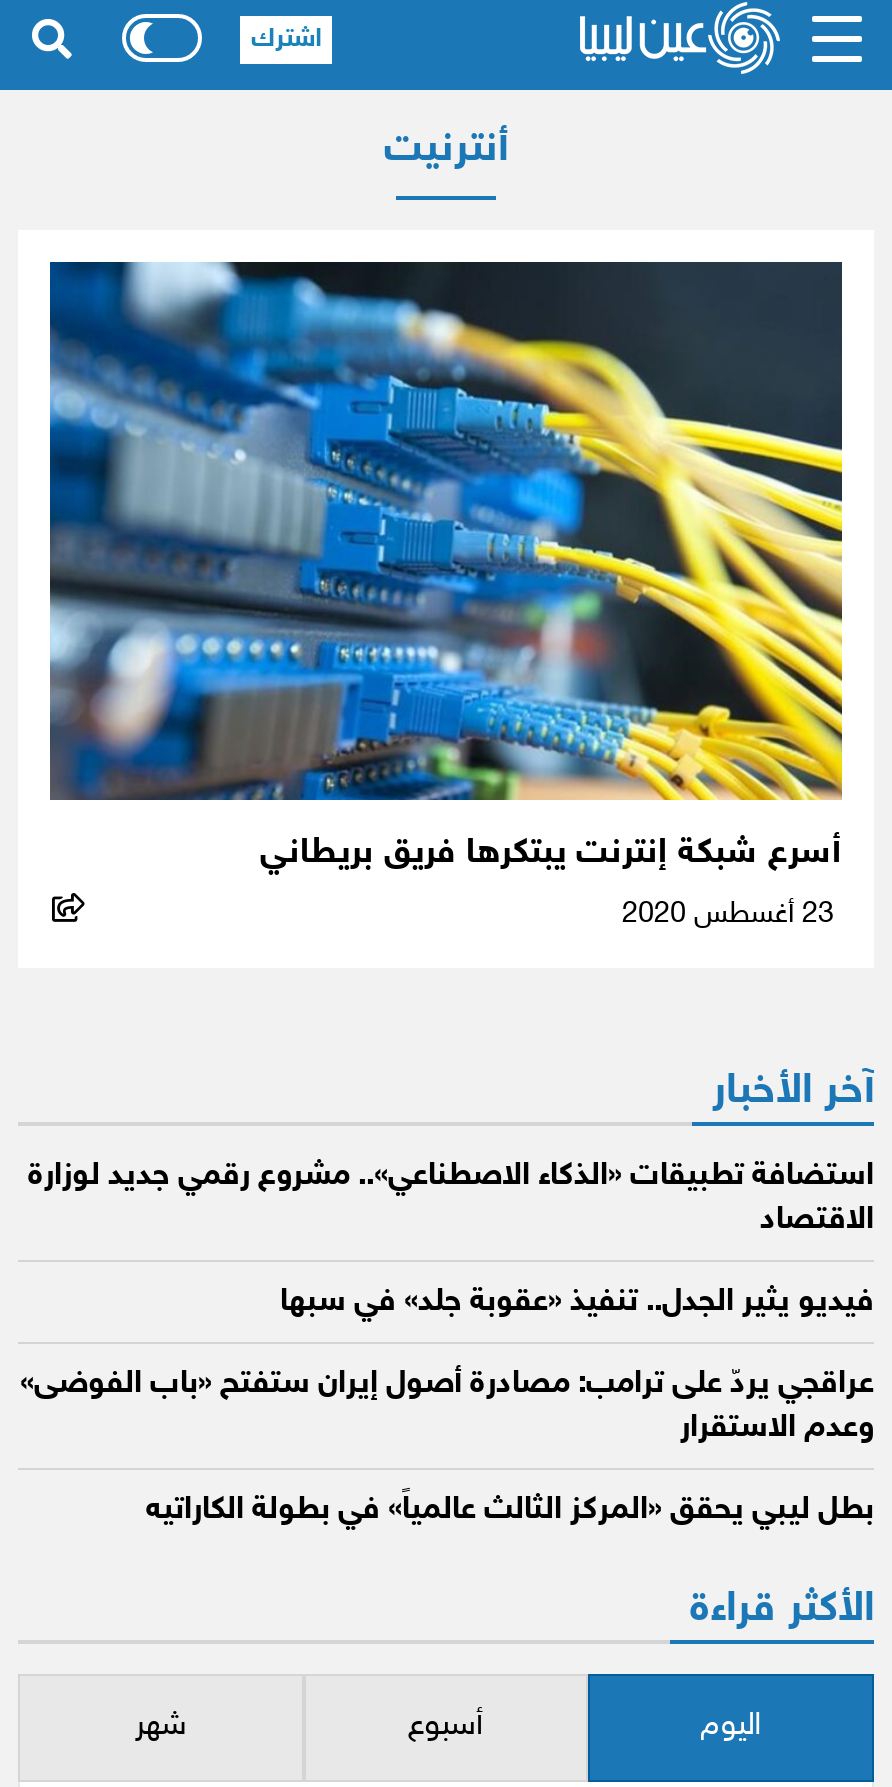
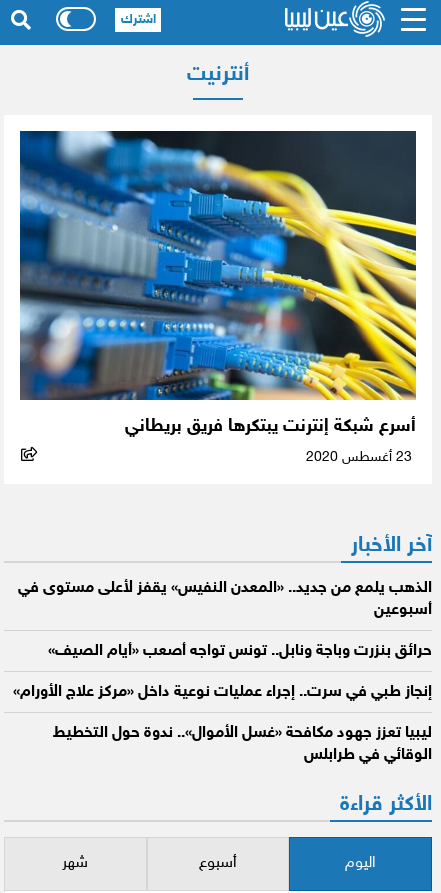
[28,1159,874,1241] استضافة تطبيقات «الذكاء الاصطناعي».. مشروع رقمي جديد لوزارة | الاقتصاد -> [18,579,432,620] الذهب يلمع من جديد.. «المعدن النفيس» يقفز لأعلى مستوى في | أسبوعين
[280,1285,874,1323] فيديو يثير الجدل.. تنفيذ «عقوبة جلد» في سبها -> [48,642,432,661] حرائق بنزرت وباجة ونابل.. تونس تواجه أصعب «أيام الصيف»
[20,1367,874,1449] عراقجي يردّ على ترامب: مصادرة أصول إيران ستفتح «باب الفوضى» | وعدم الاستقرار -> [13,683,432,702] إنجاز طبي في سرت.. إجراء عمليات نوعية داخل «مركز علاج الأورام»
[146,1493,874,1531] بطل ليبي يحقق «المركز الثالث عالمياً» في بطولة الكاراتيه -> [53,724,432,765] ليبيا تعزز جهود مكافحة «غسل الأموال».. ندوة حول التخطيط | الوقائي في طرابلس

